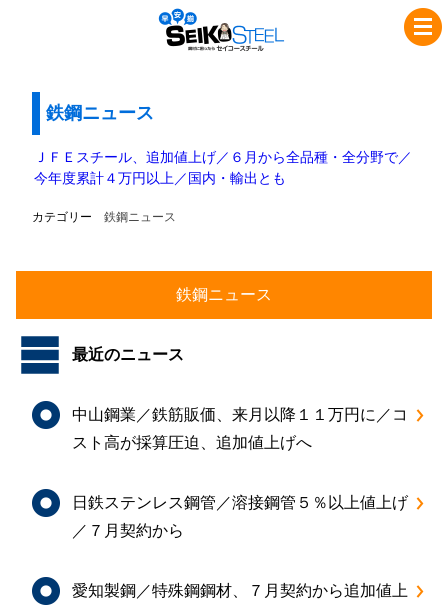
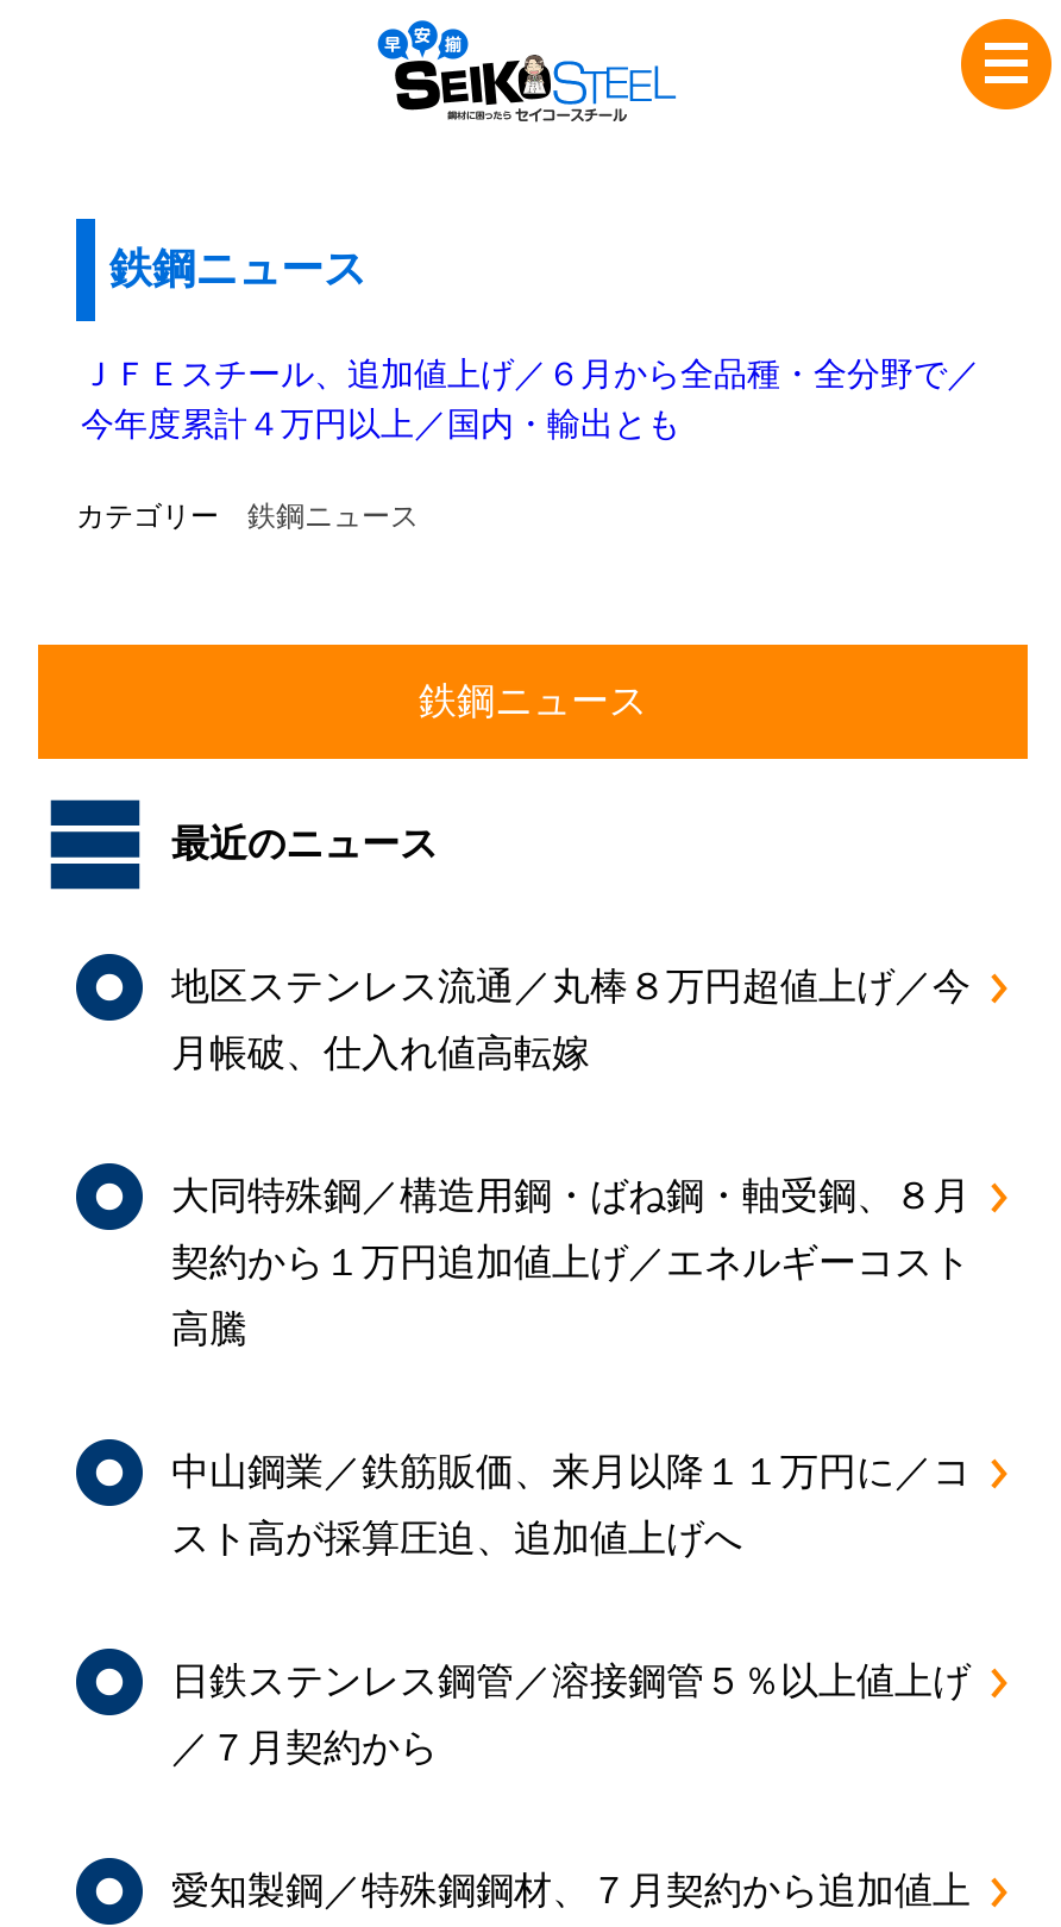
none -> [171,966,971,1073] 地区ステンレス流通／丸棒８万円超値上げ／今 | 月帳破、仕入れ値高転嫁
none -> [171,1175,971,1349] 大同特殊鋼／構造用鋼・ばね鋼・軸受鋼、８月 | 契約から１万円追加値上げ／エネルギーコスト | 高騰

